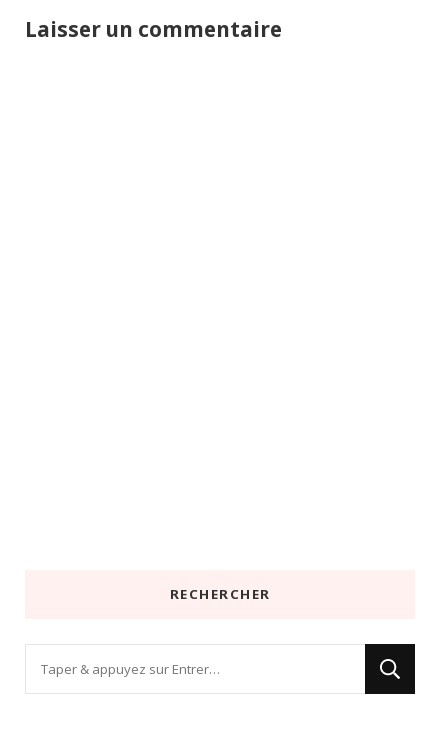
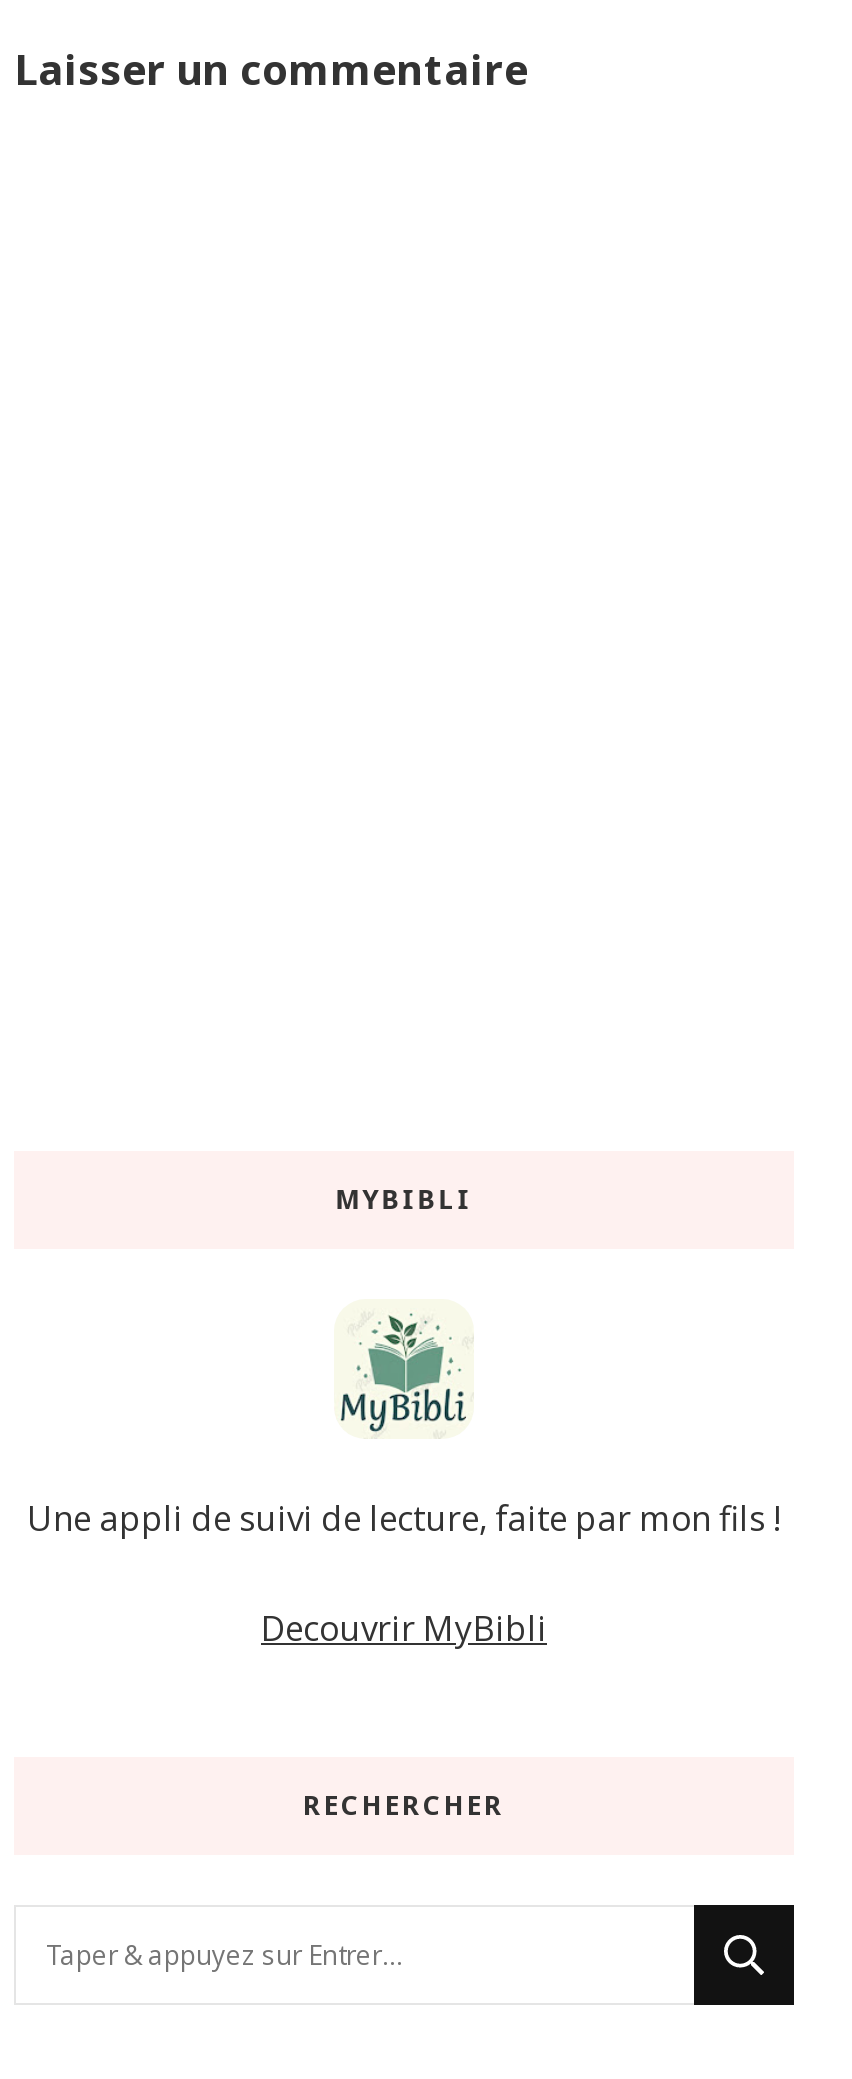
none -> [27,1305,781,1650] [image] | Une appli de suivi de lecture, faite par mon fils ! | Decouvrir MyBibli
none -> [336,1180,472,1216] MYBIBLI

